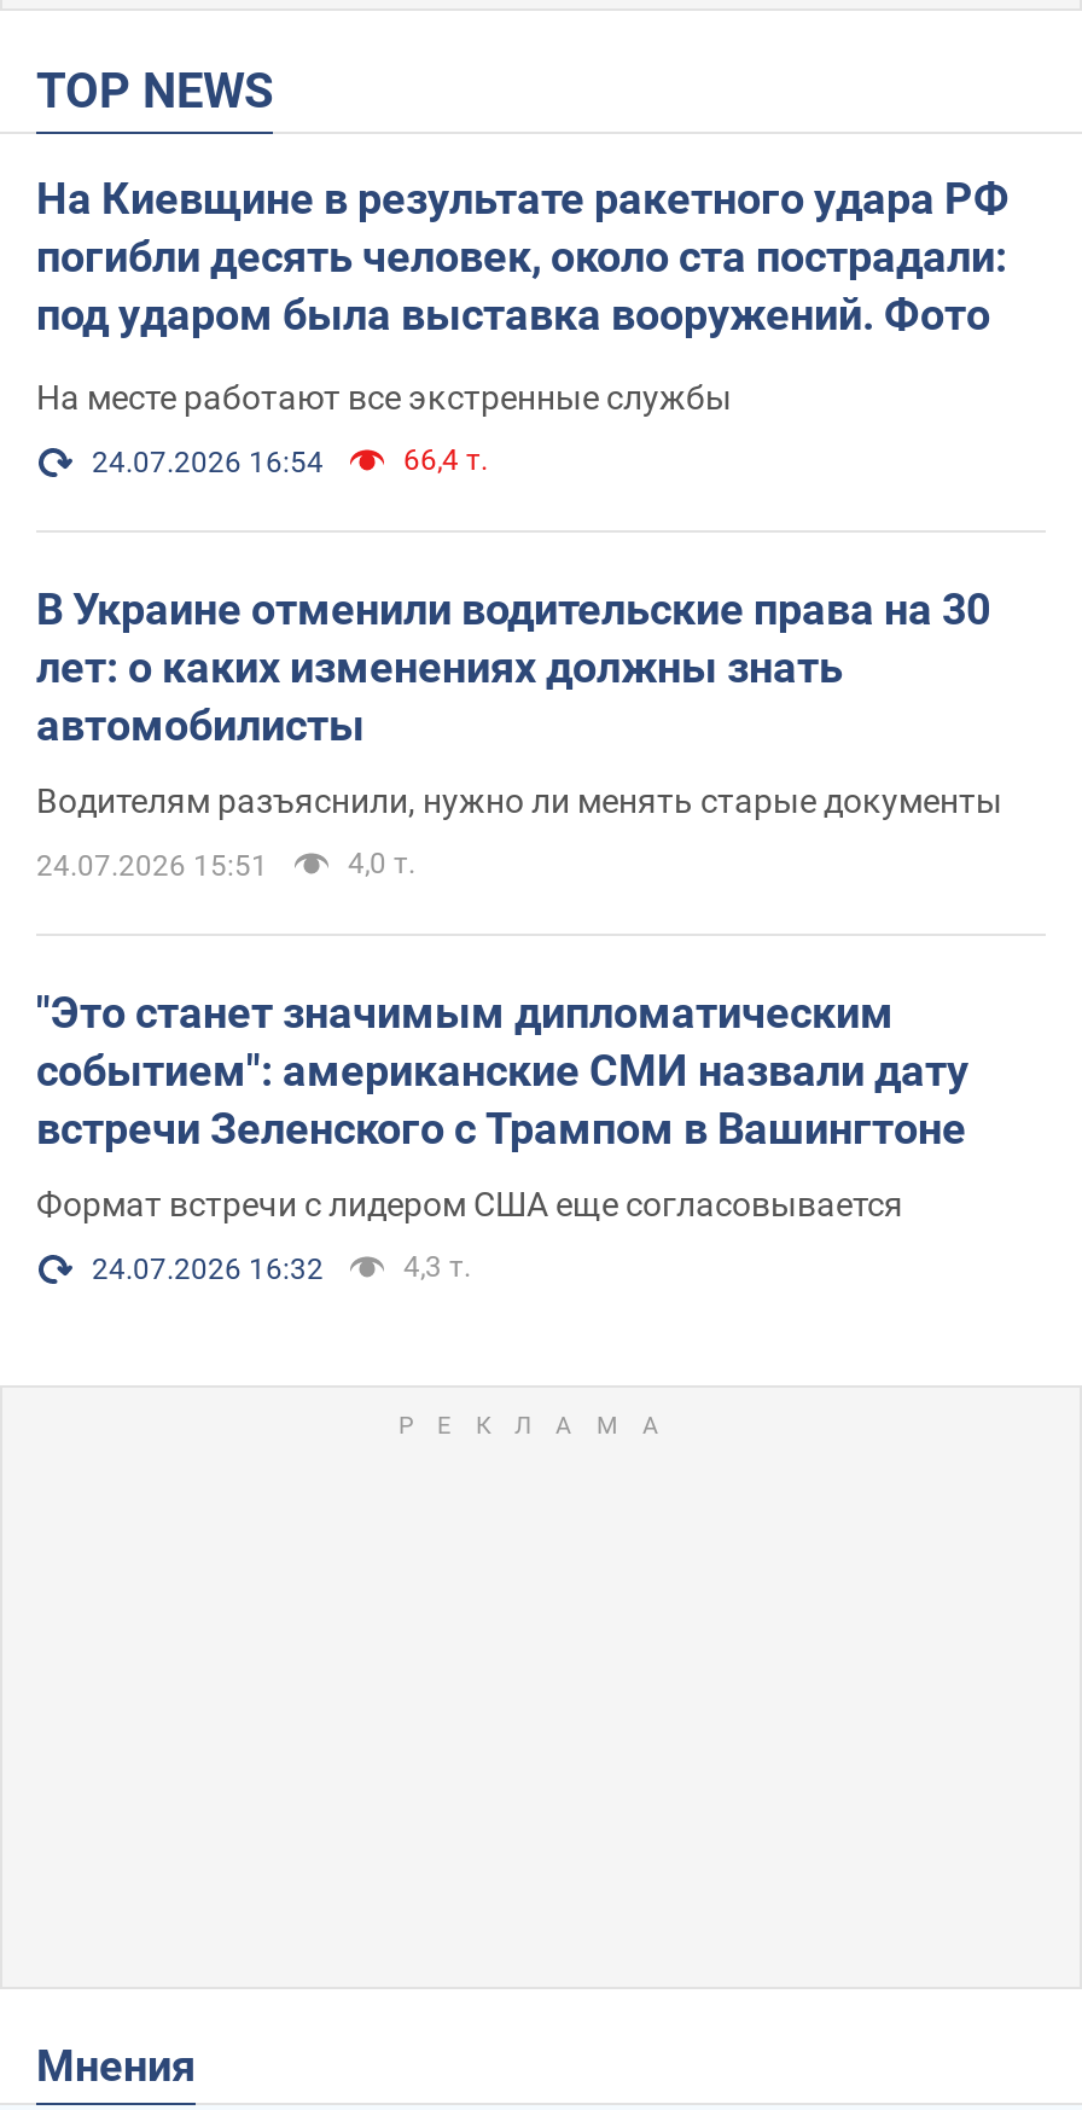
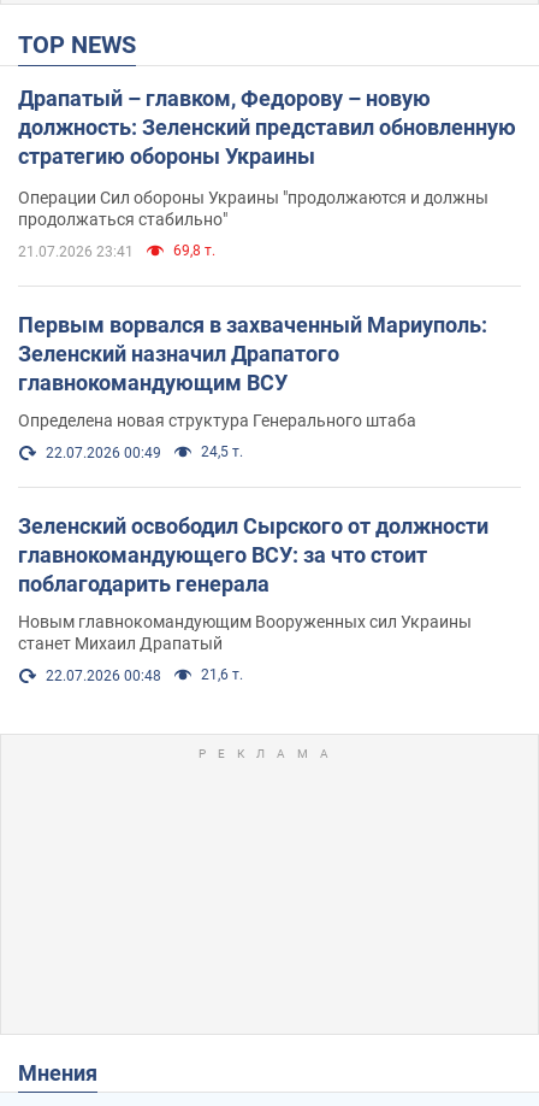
[36,172,1010,339] На Киевщине в результате ракетного удара РФ | погибли десять человек, около ста пострадали: | под ударом была выставка вооружений. Фото -> [18,85,516,168] Драпатый – главком, Федорову – новую | должность: Зеленский представил обновленную | стратегию обороны Украины
[36,377,732,416] На месте работают все экстренные службы -> [18,188,488,229] Операции Сил обороны Украины "продолжаются и должны | продолжаться стабильно"
[92,443,488,479] 24.07.2026 16:54 | 66,4 т. -> [18,242,215,260] 21.07.2026 23:41 | 69,8 т.
[36,583,990,749] В Украине отменили водительские права на 30 | лет: о каких изменениях должны знать | автомобилисты -> [18,312,487,395] Первым ворвался в захваченный Мариуполь: | Зеленский назначил Драпатого | главнокомандующим ВСУ
[36,781,1002,819] Водителям разъяснили, нужно ли менять старые документы -> [18,410,416,430] Определена новая структура Генерального штаба
[36,846,415,882] 24.07.2026 15:51 | 4,0 т. -> [46,443,243,461] 22.07.2026 00:49 | 24,5 т.
[36,986,968,1153] "Это станет значимым дипломатическим | событием": американские СМИ назвали дату | встречи Зеленского с Трампом в Вашингтоне -> [18,513,488,596] Зеленский освободил Сырского от должности | главнокомандующего ВСУ: за что стоит | поблагодарить генерала
[36,1184,903,1223] Формат встречи с лидером США еще согласовывается -> [18,612,472,653] Новым главнокомандующим Вооруженных сил Украины | станет Михаил Драпатый
[92,1249,471,1286] 24.07.2026 16:32 | 4,3 т. -> [46,666,243,684] 22.07.2026 00:48 | 21,6 т.

